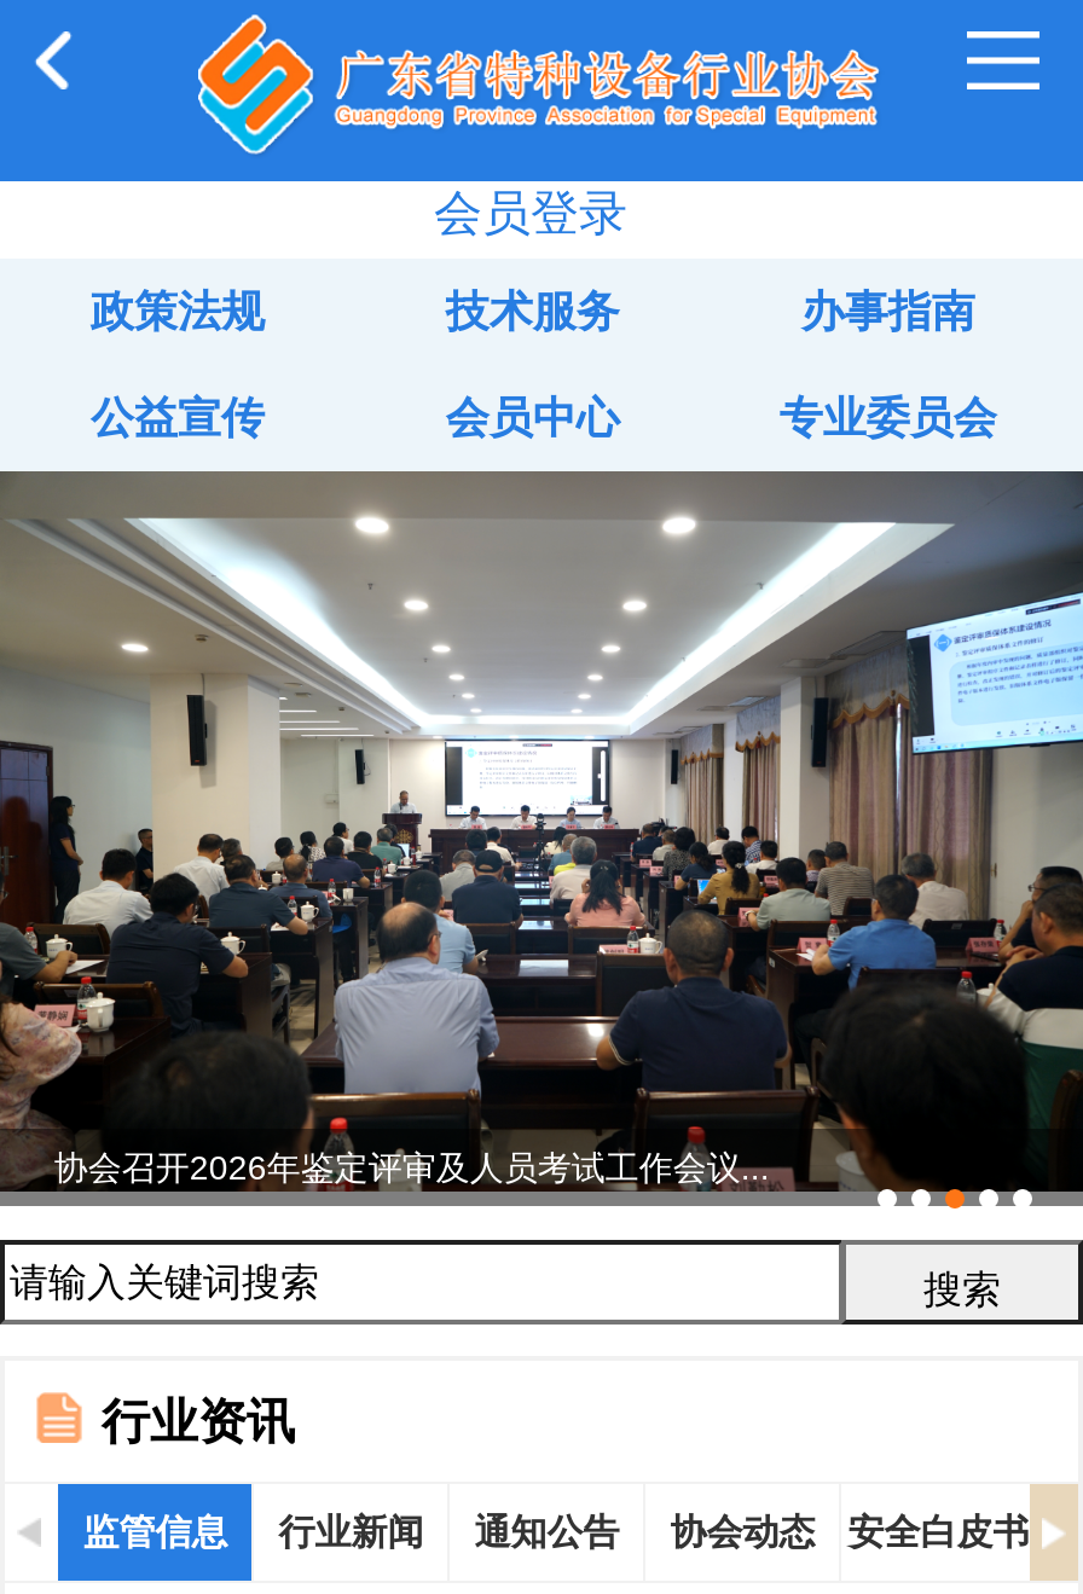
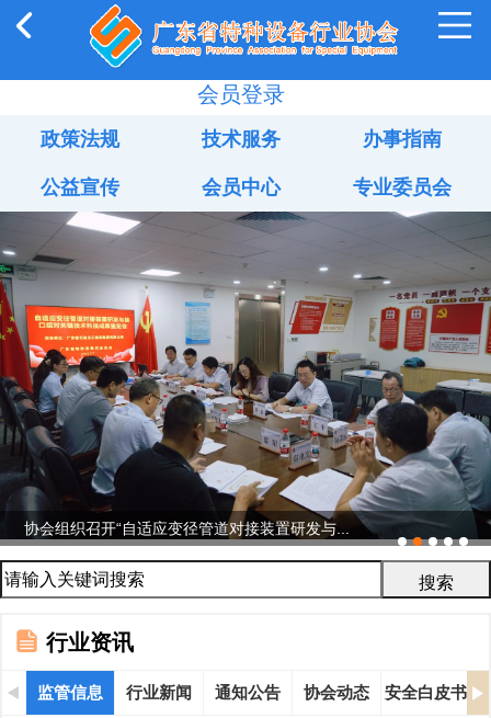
[7,469,1076,1211] [image] | 协会召开2026年鉴定评审及人员考试工作会议... -> [3,212,488,547] [image] | 协会组织召开“自适应变径管道对接装置研发与...

